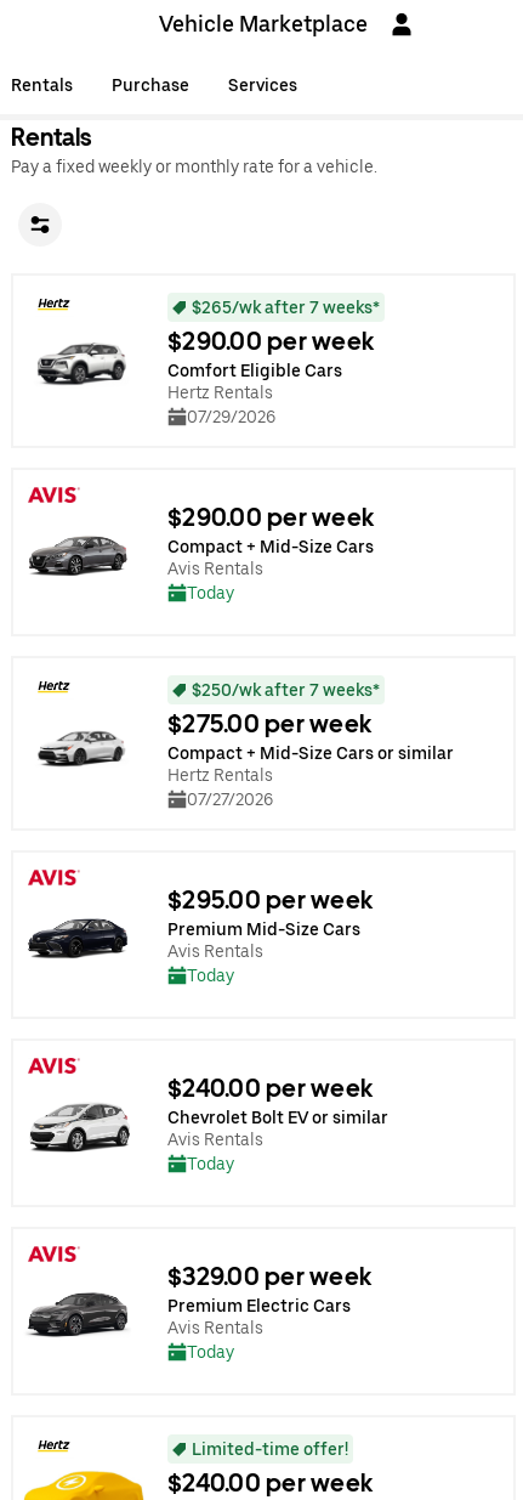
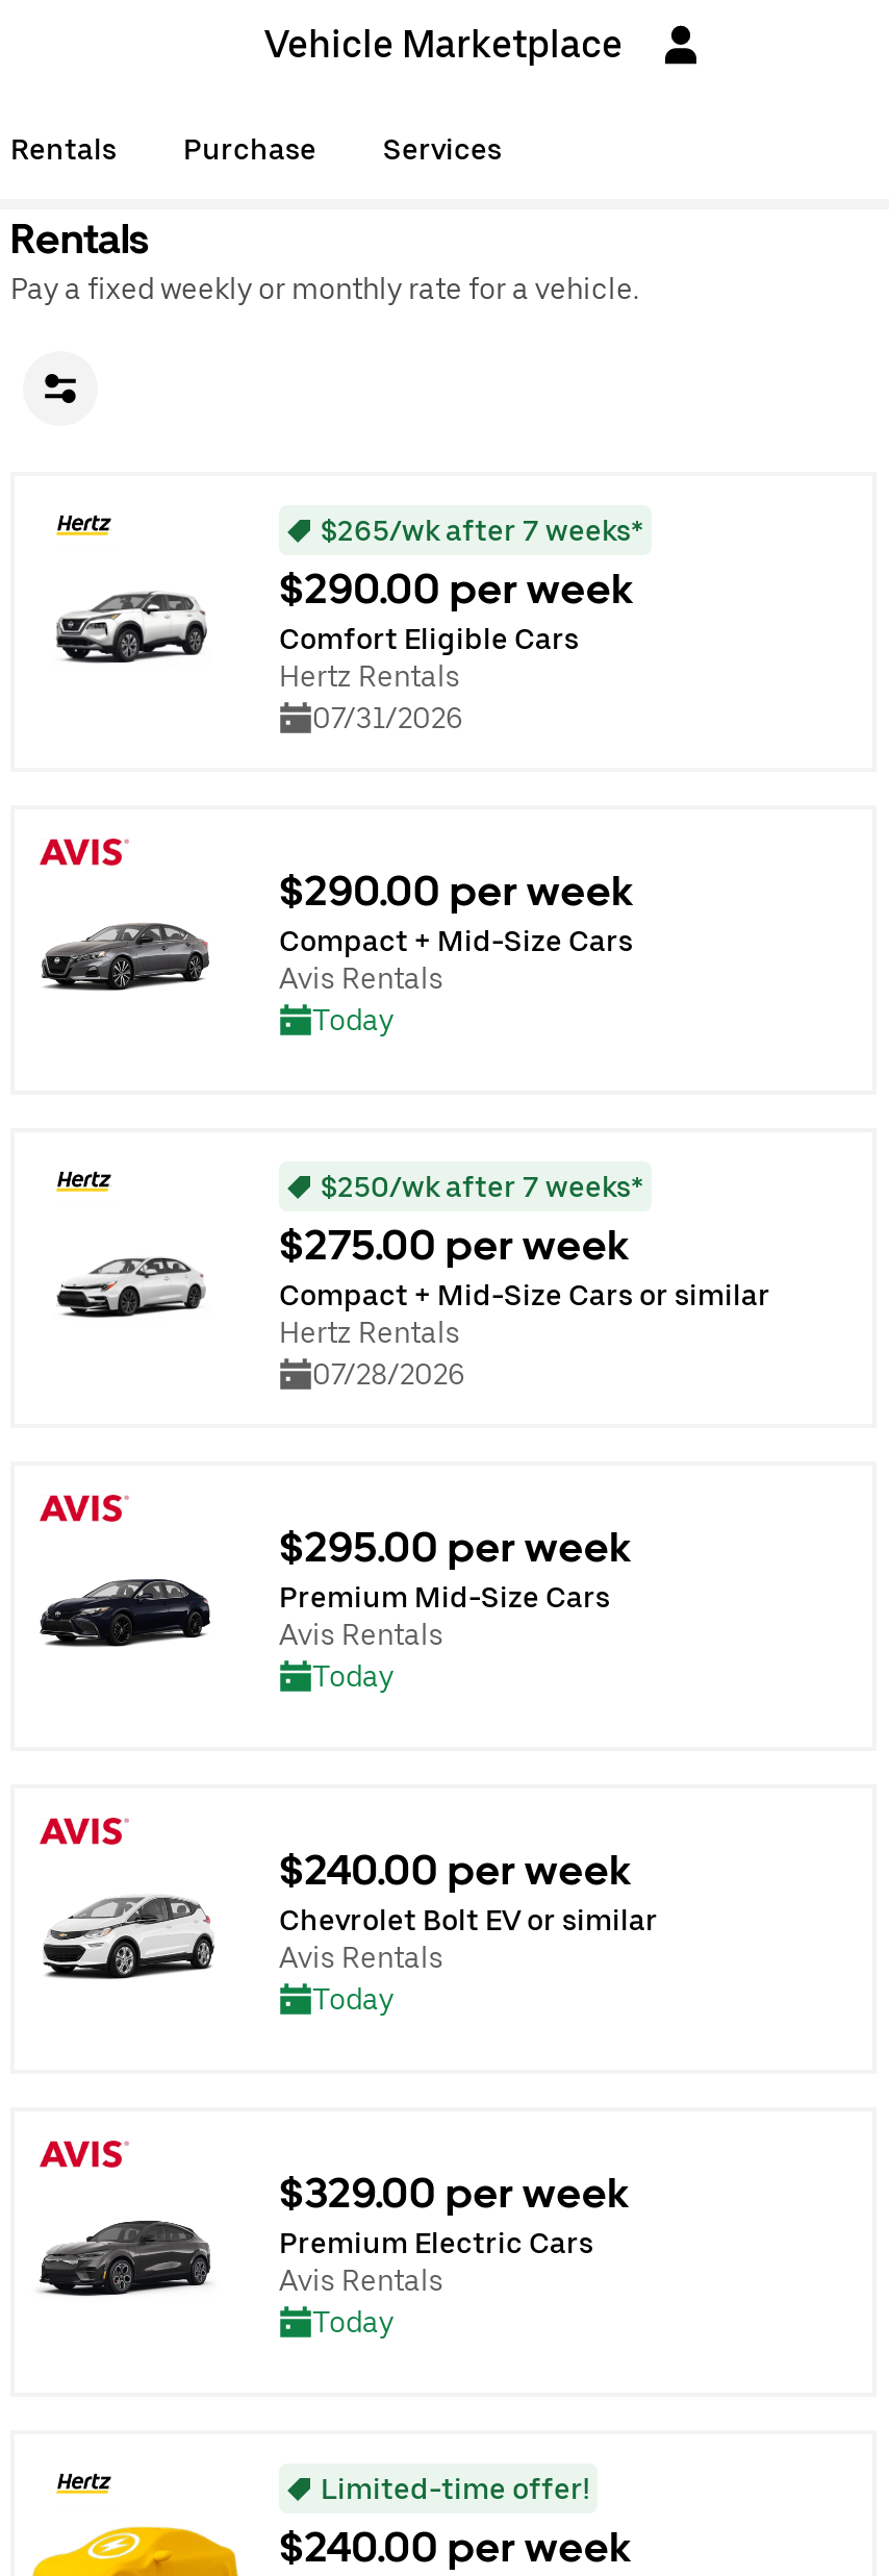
[187,407,275,426] 07/29/2026 -> [312,701,462,734] 07/31/2026
[187,789,273,809] 07/27/2026 -> [312,1357,464,1391] 07/28/2026

